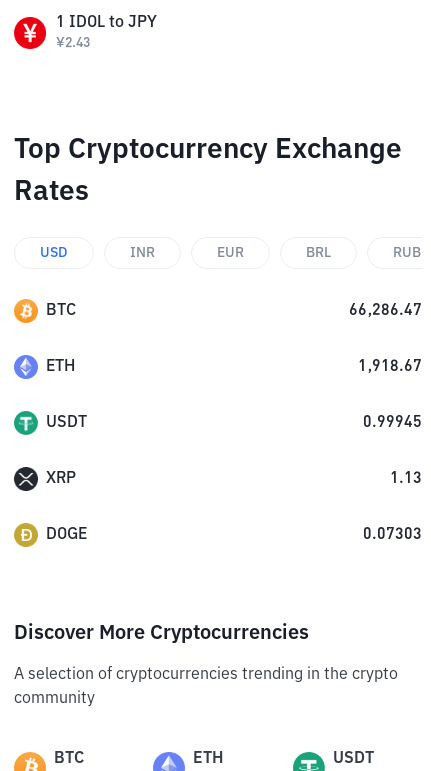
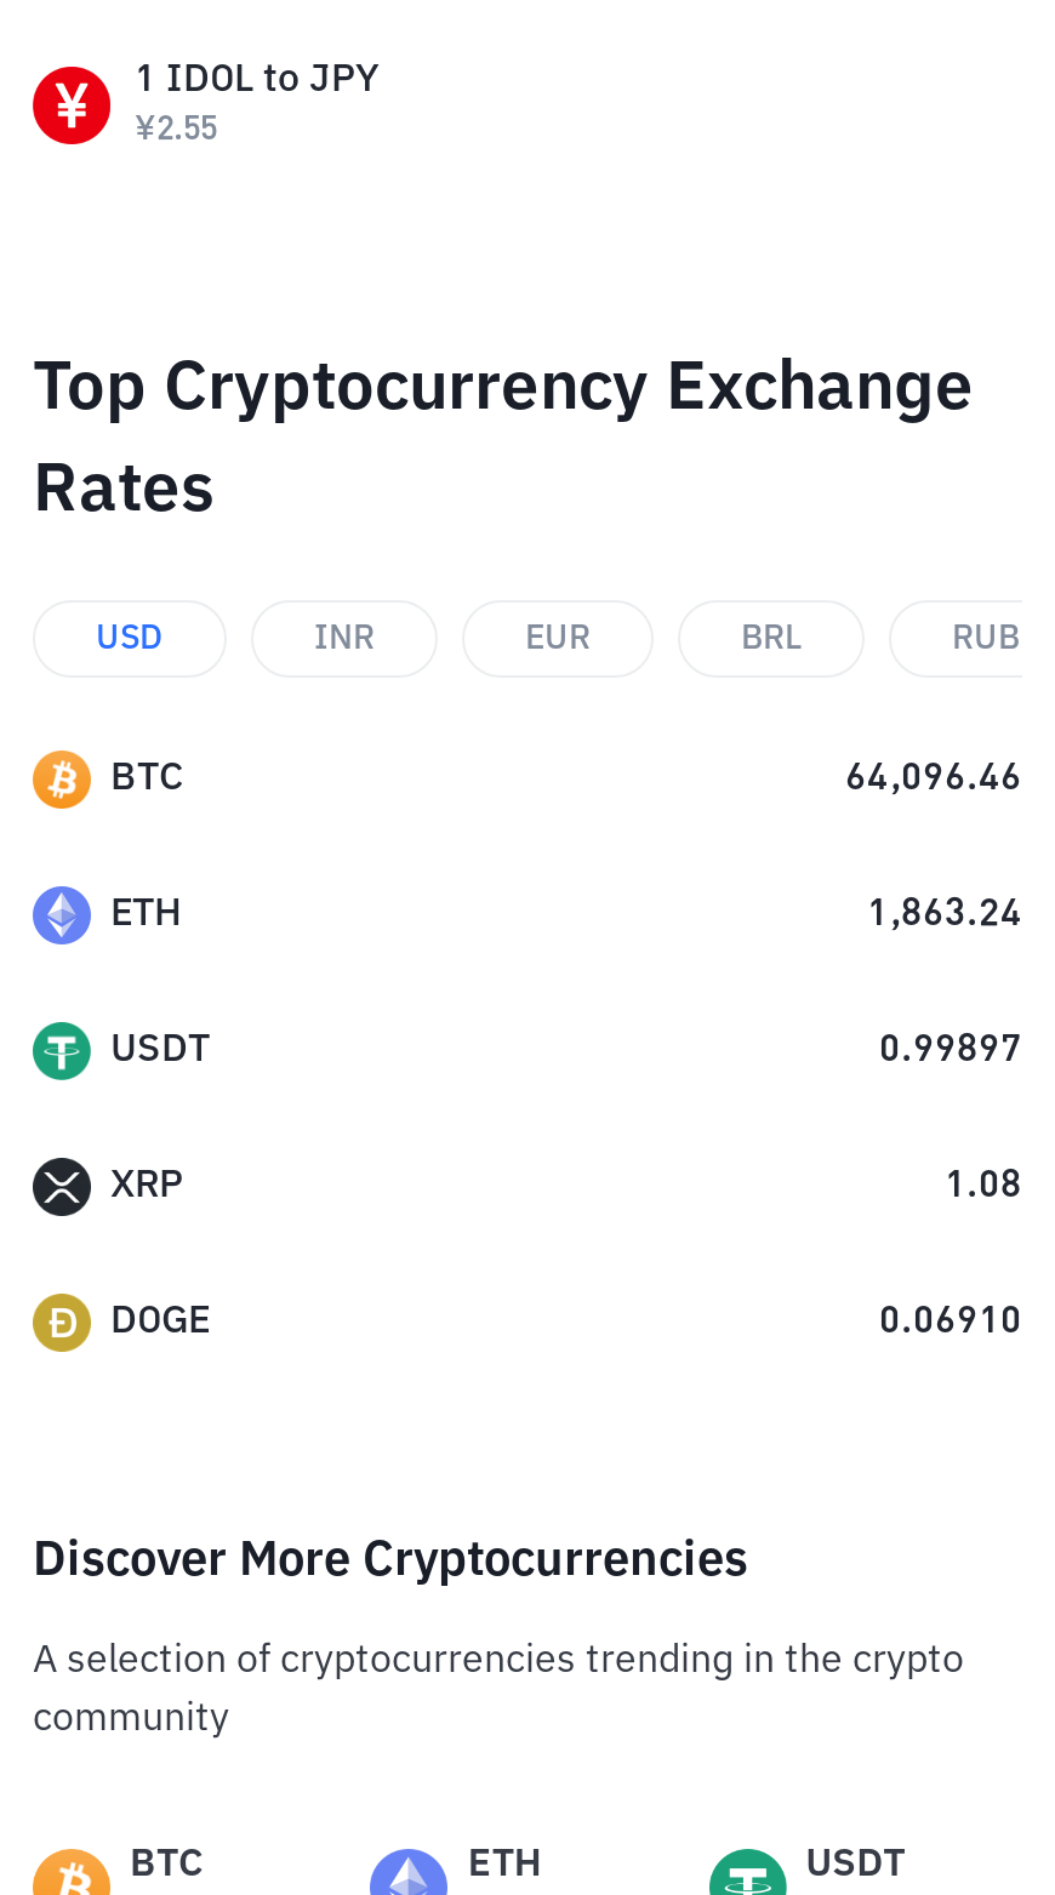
[56,36,90,50] ¥2.43 -> [135,113,217,147] ¥2.55
[349,303,422,319] 66,286.47 -> [845,760,1022,799] 64,096.46
[358,359,422,375] 1,918.67 -> [867,896,1022,935] 1,863.24
[363,415,422,431] 0.99945 -> [879,1032,1022,1071] 0.99897
[390,471,422,487] 1.13 -> [945,1168,1022,1206] 1.08
[363,527,422,543] 0.07303 -> [879,1303,1022,1342] 0.06910

